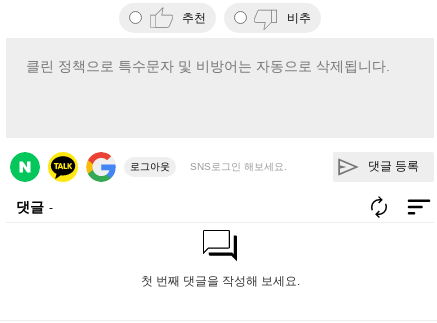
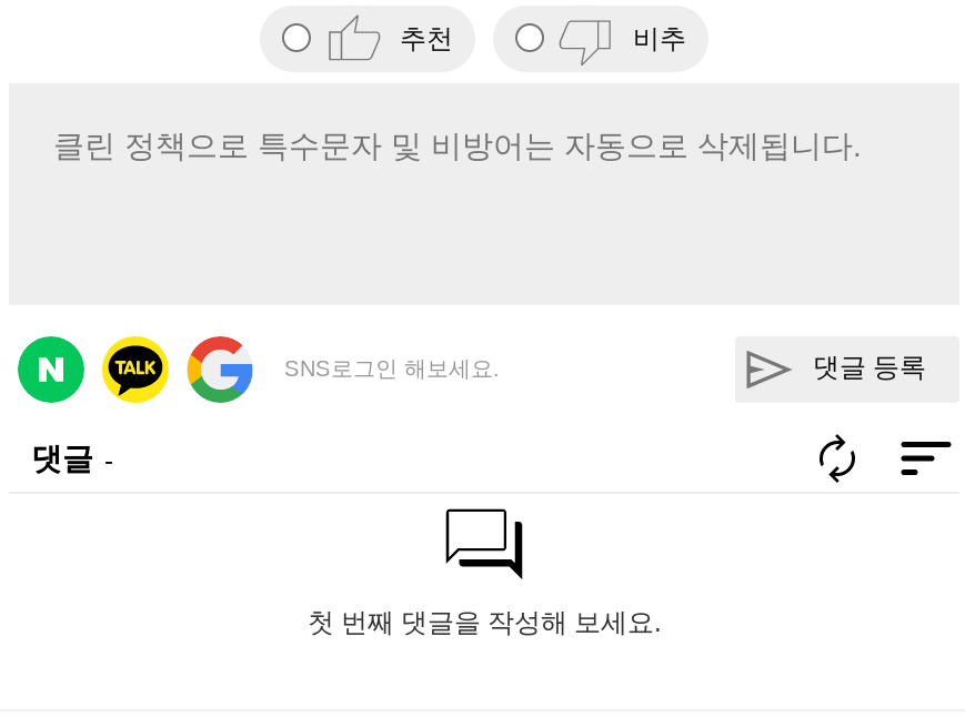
[130,160,170,171] 로그아웃 -> none

